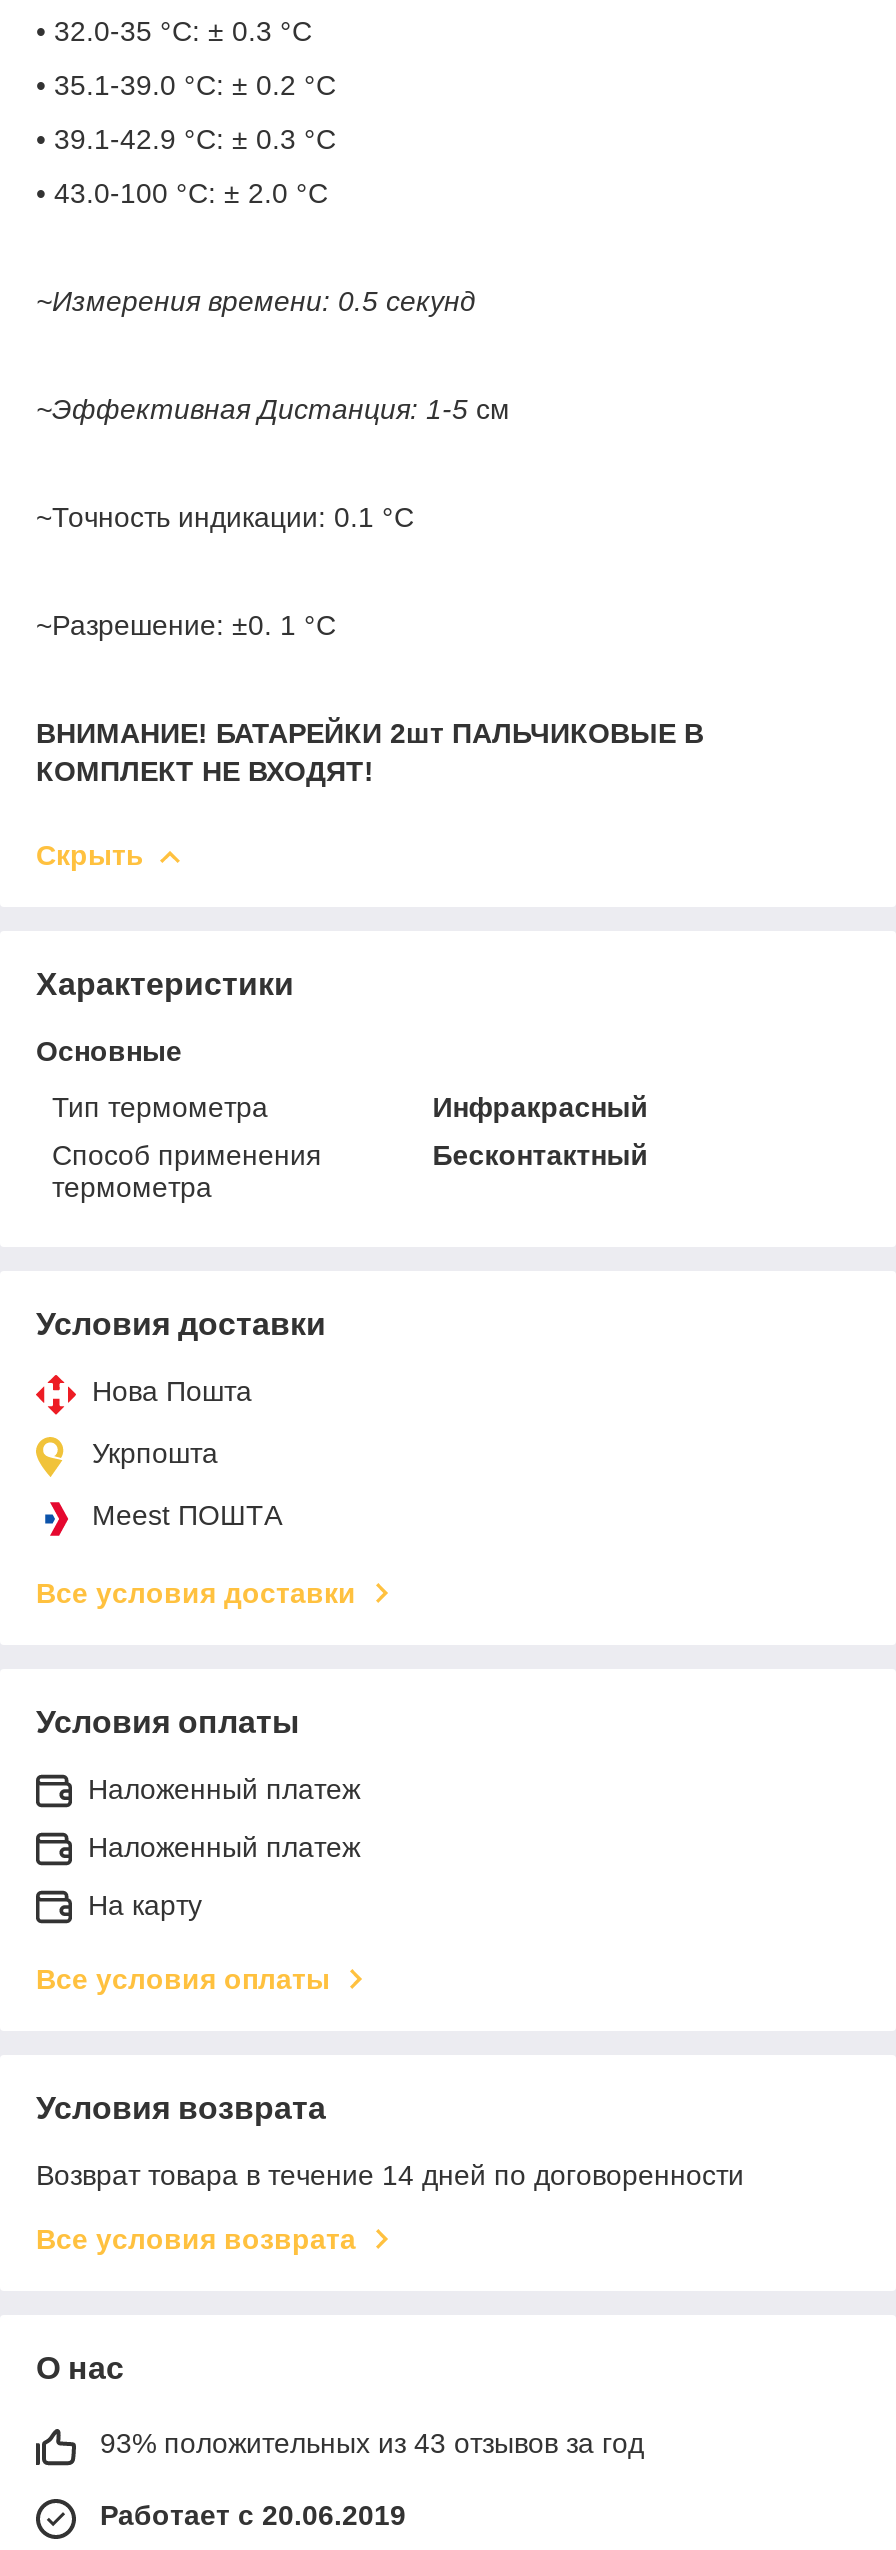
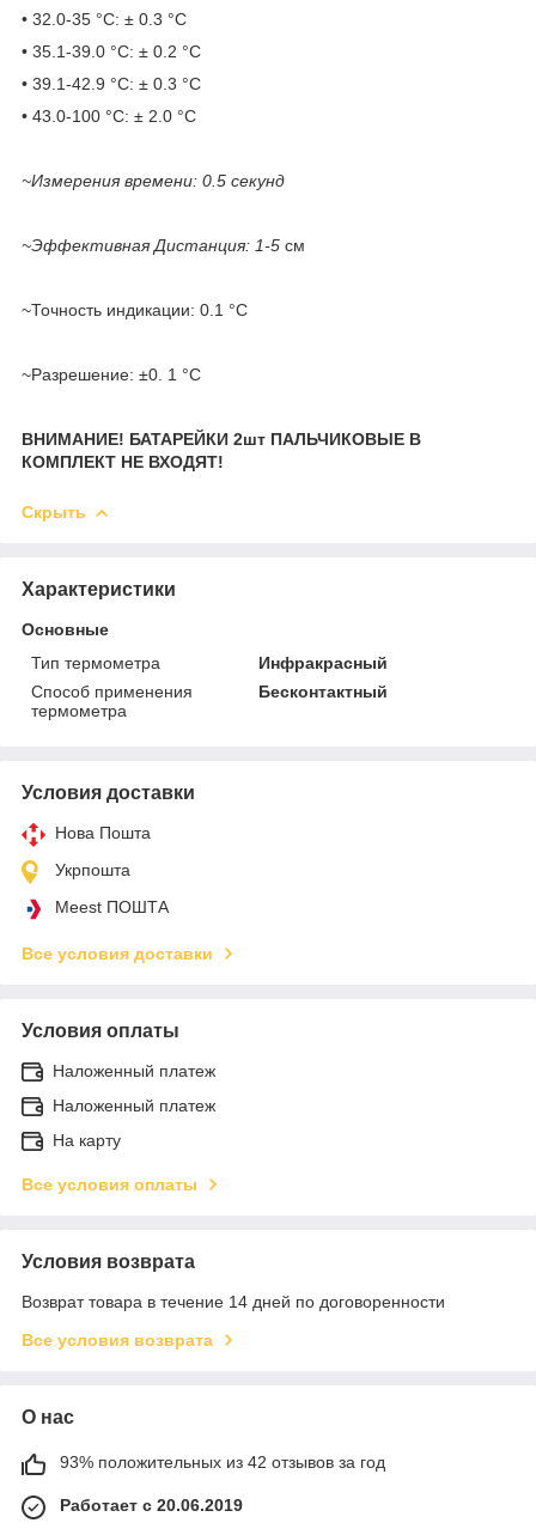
[100,2427,644,2459] 93% положительных из 43 отзывов за год -> [60,1452,385,1471] 93% положительных из 42 отзывов за год

